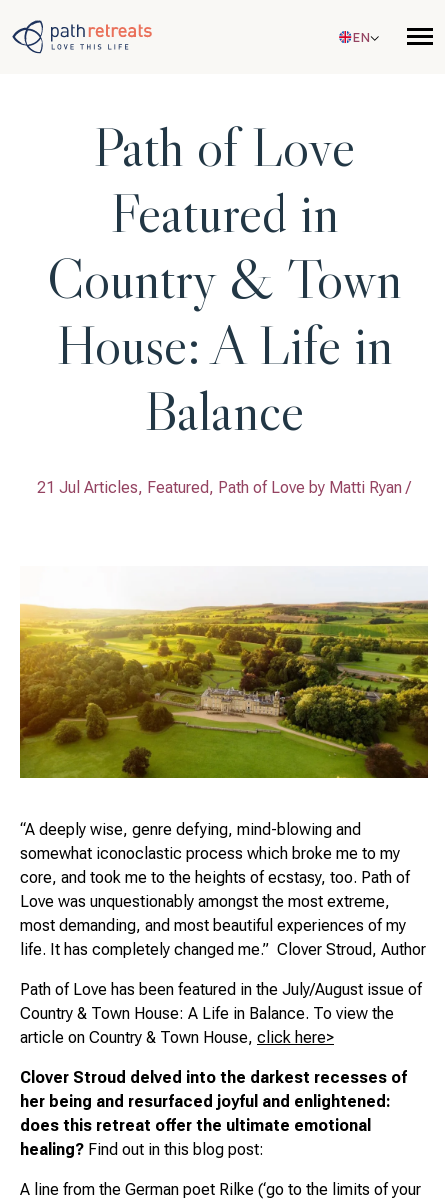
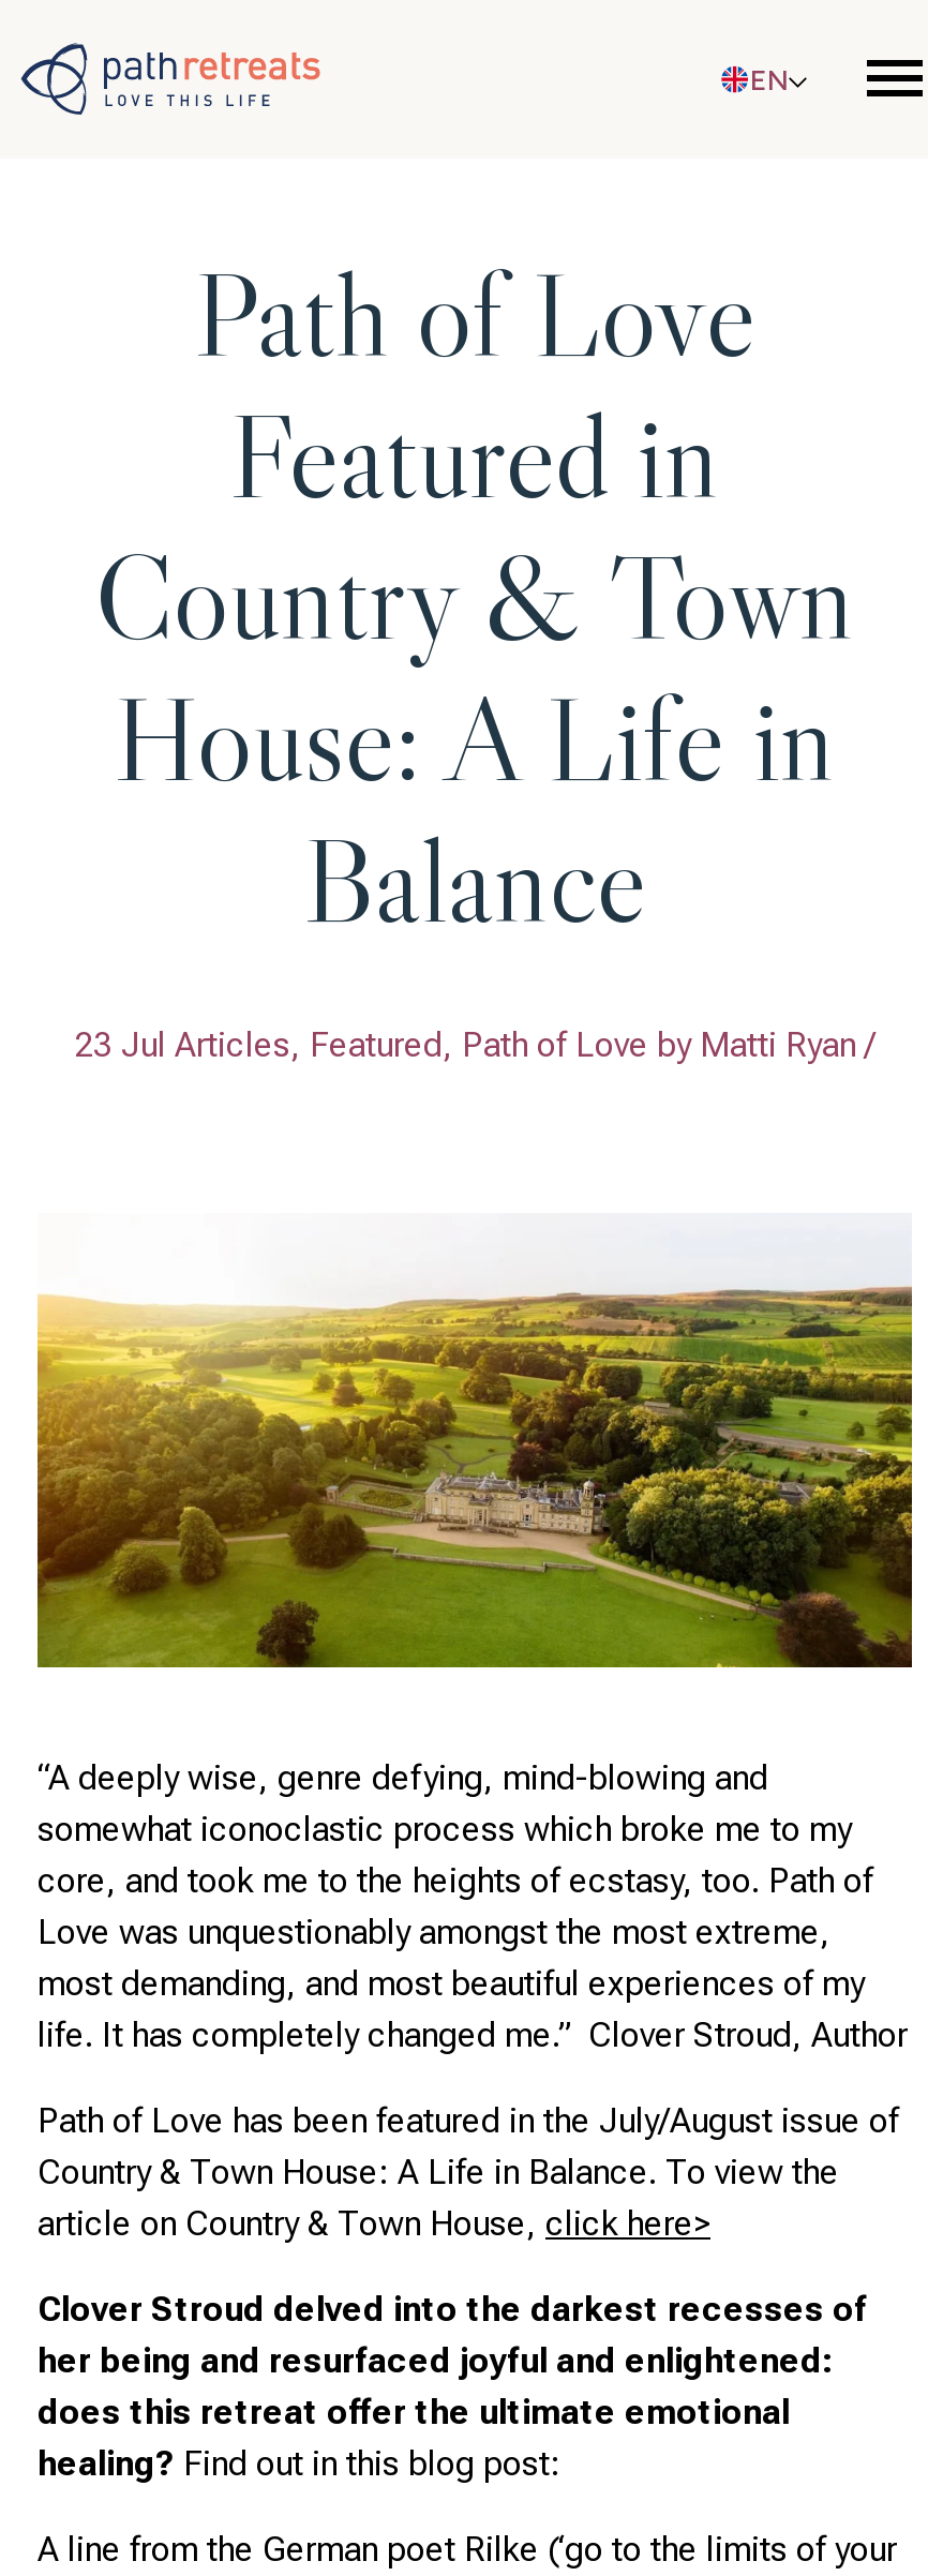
[37,478,411,497] 21 Jul Articles, Featured, Path of Love by Matti Ryan / -> [74,1024,875,1065] 23 Jul Articles, Featured, Path of Love by Matti Ryan /

